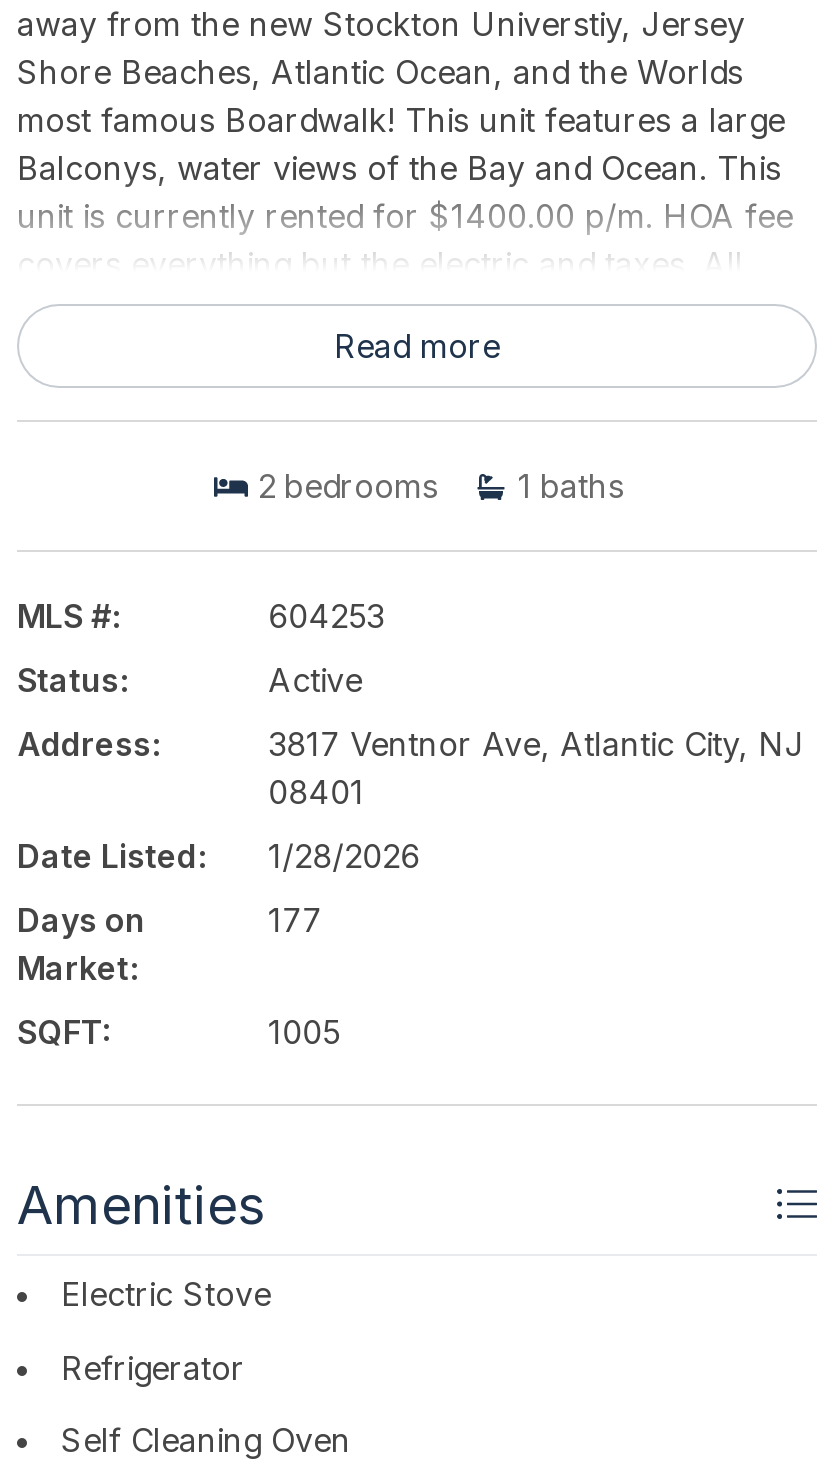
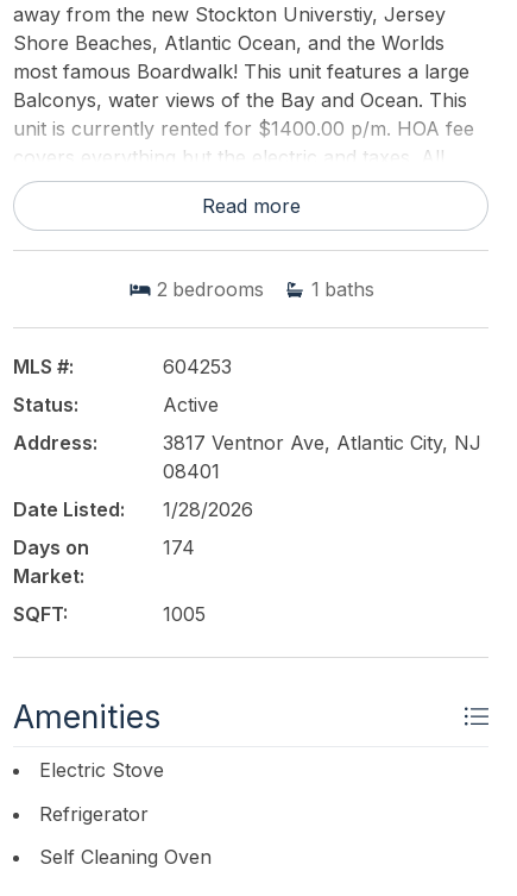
[268,901,322,941] 177 -> [162,536,194,560] 174

